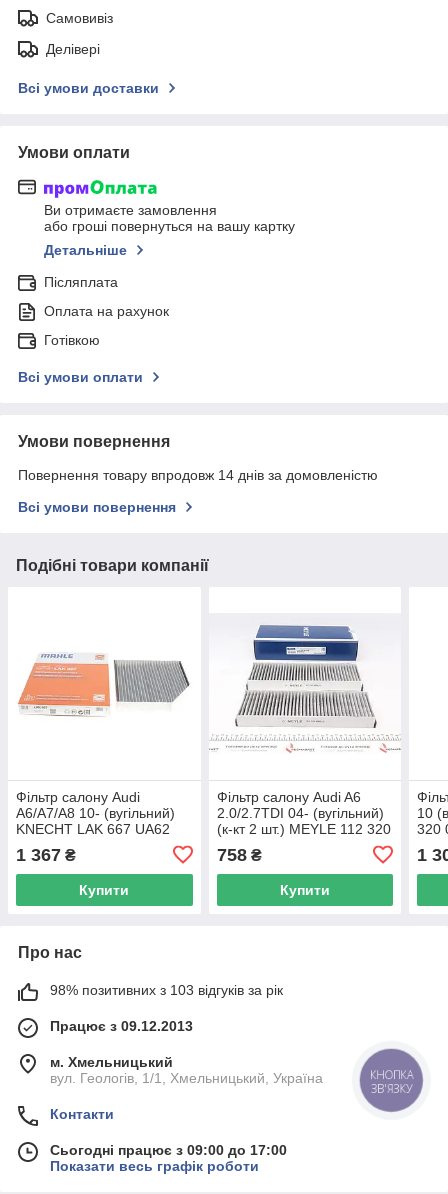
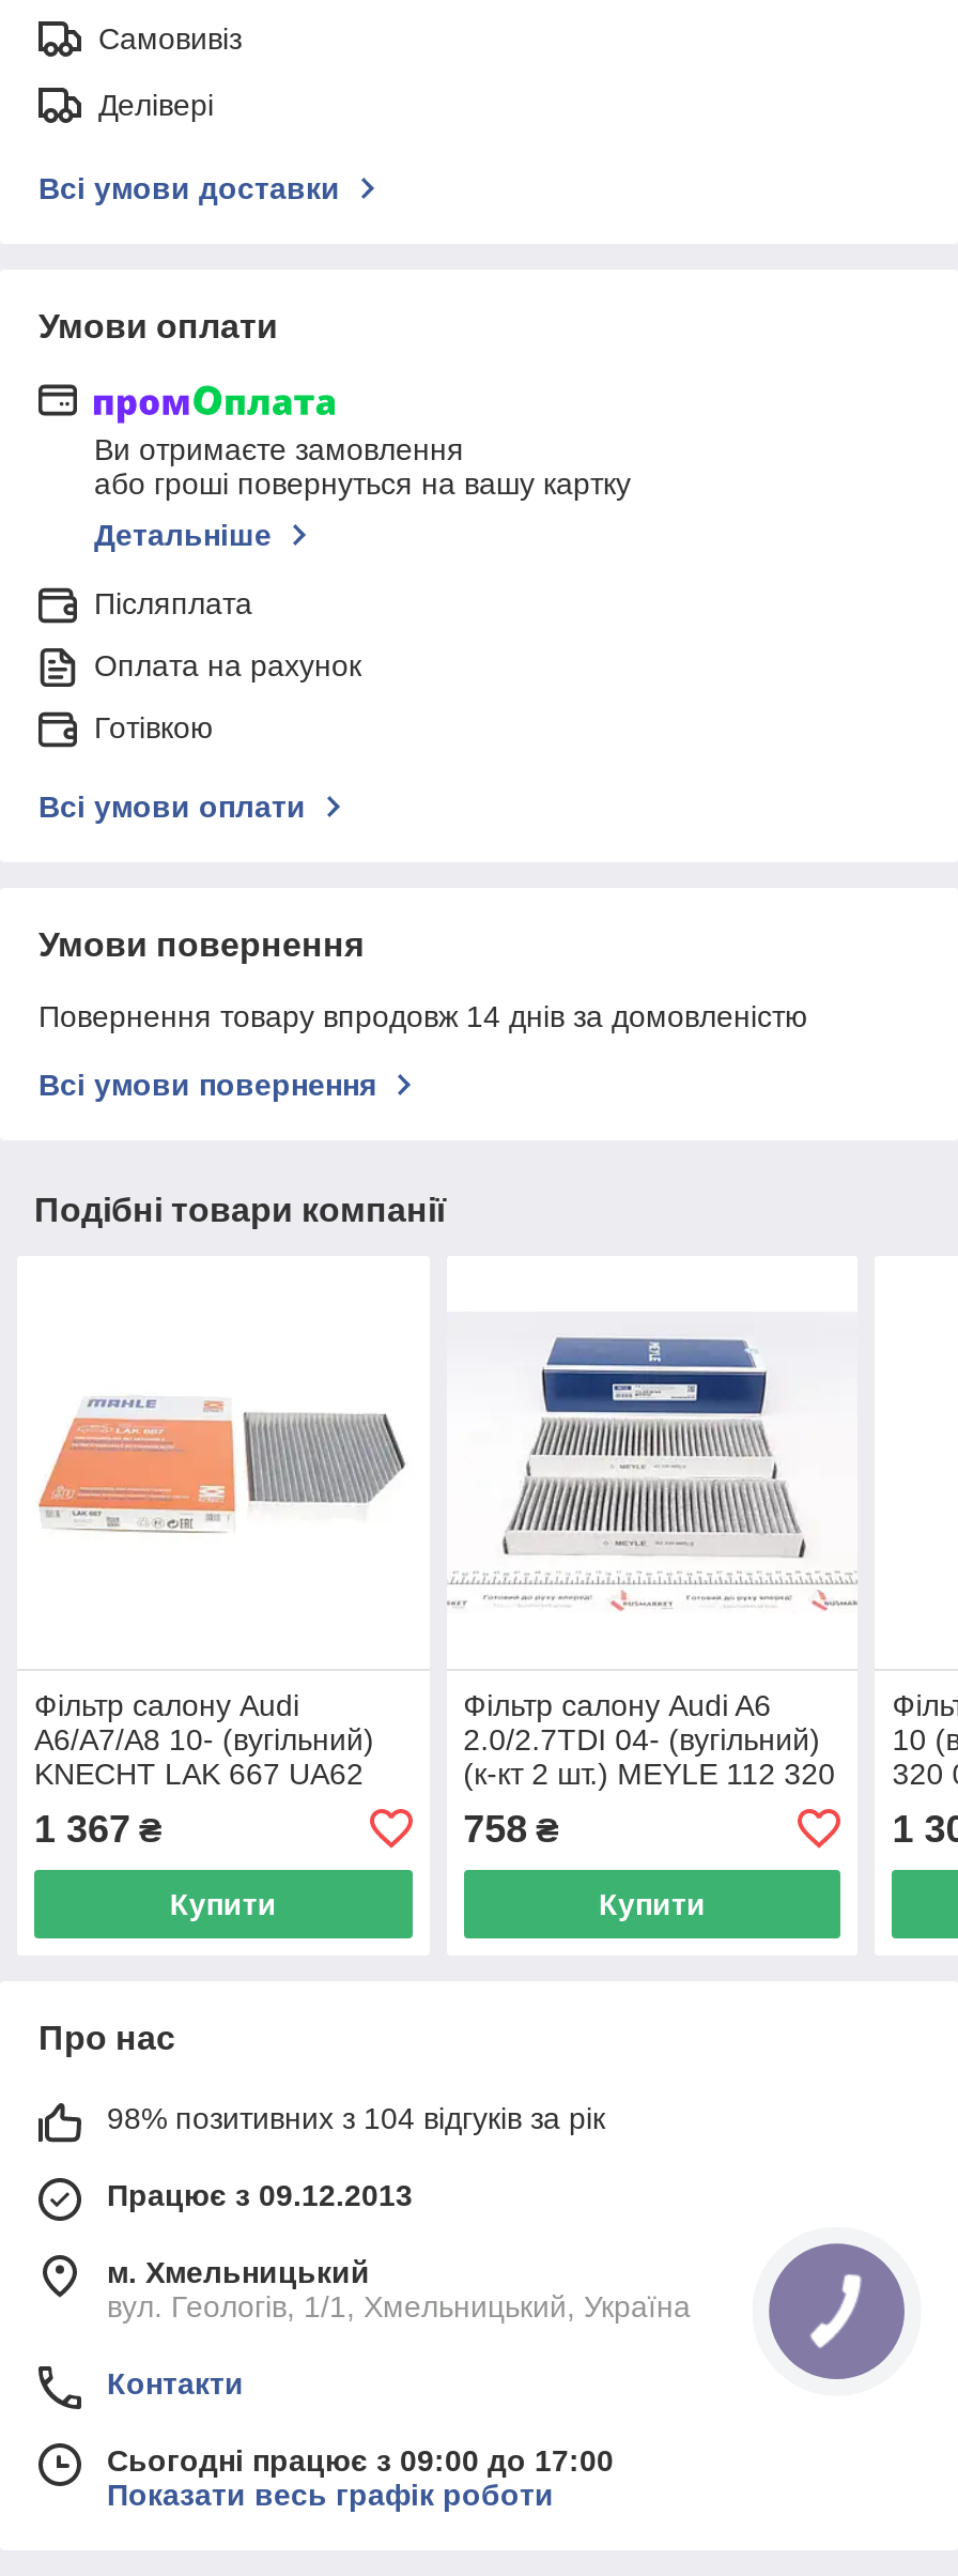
[50,982,283,998] 98% позитивних з 103 відгуків за рік -> [107,2101,605,2135] 98% позитивних з 104 відгуків за рік
[370,1067,413,1096] КНОПКА | ЗВ'ЯЗКУ -> none

